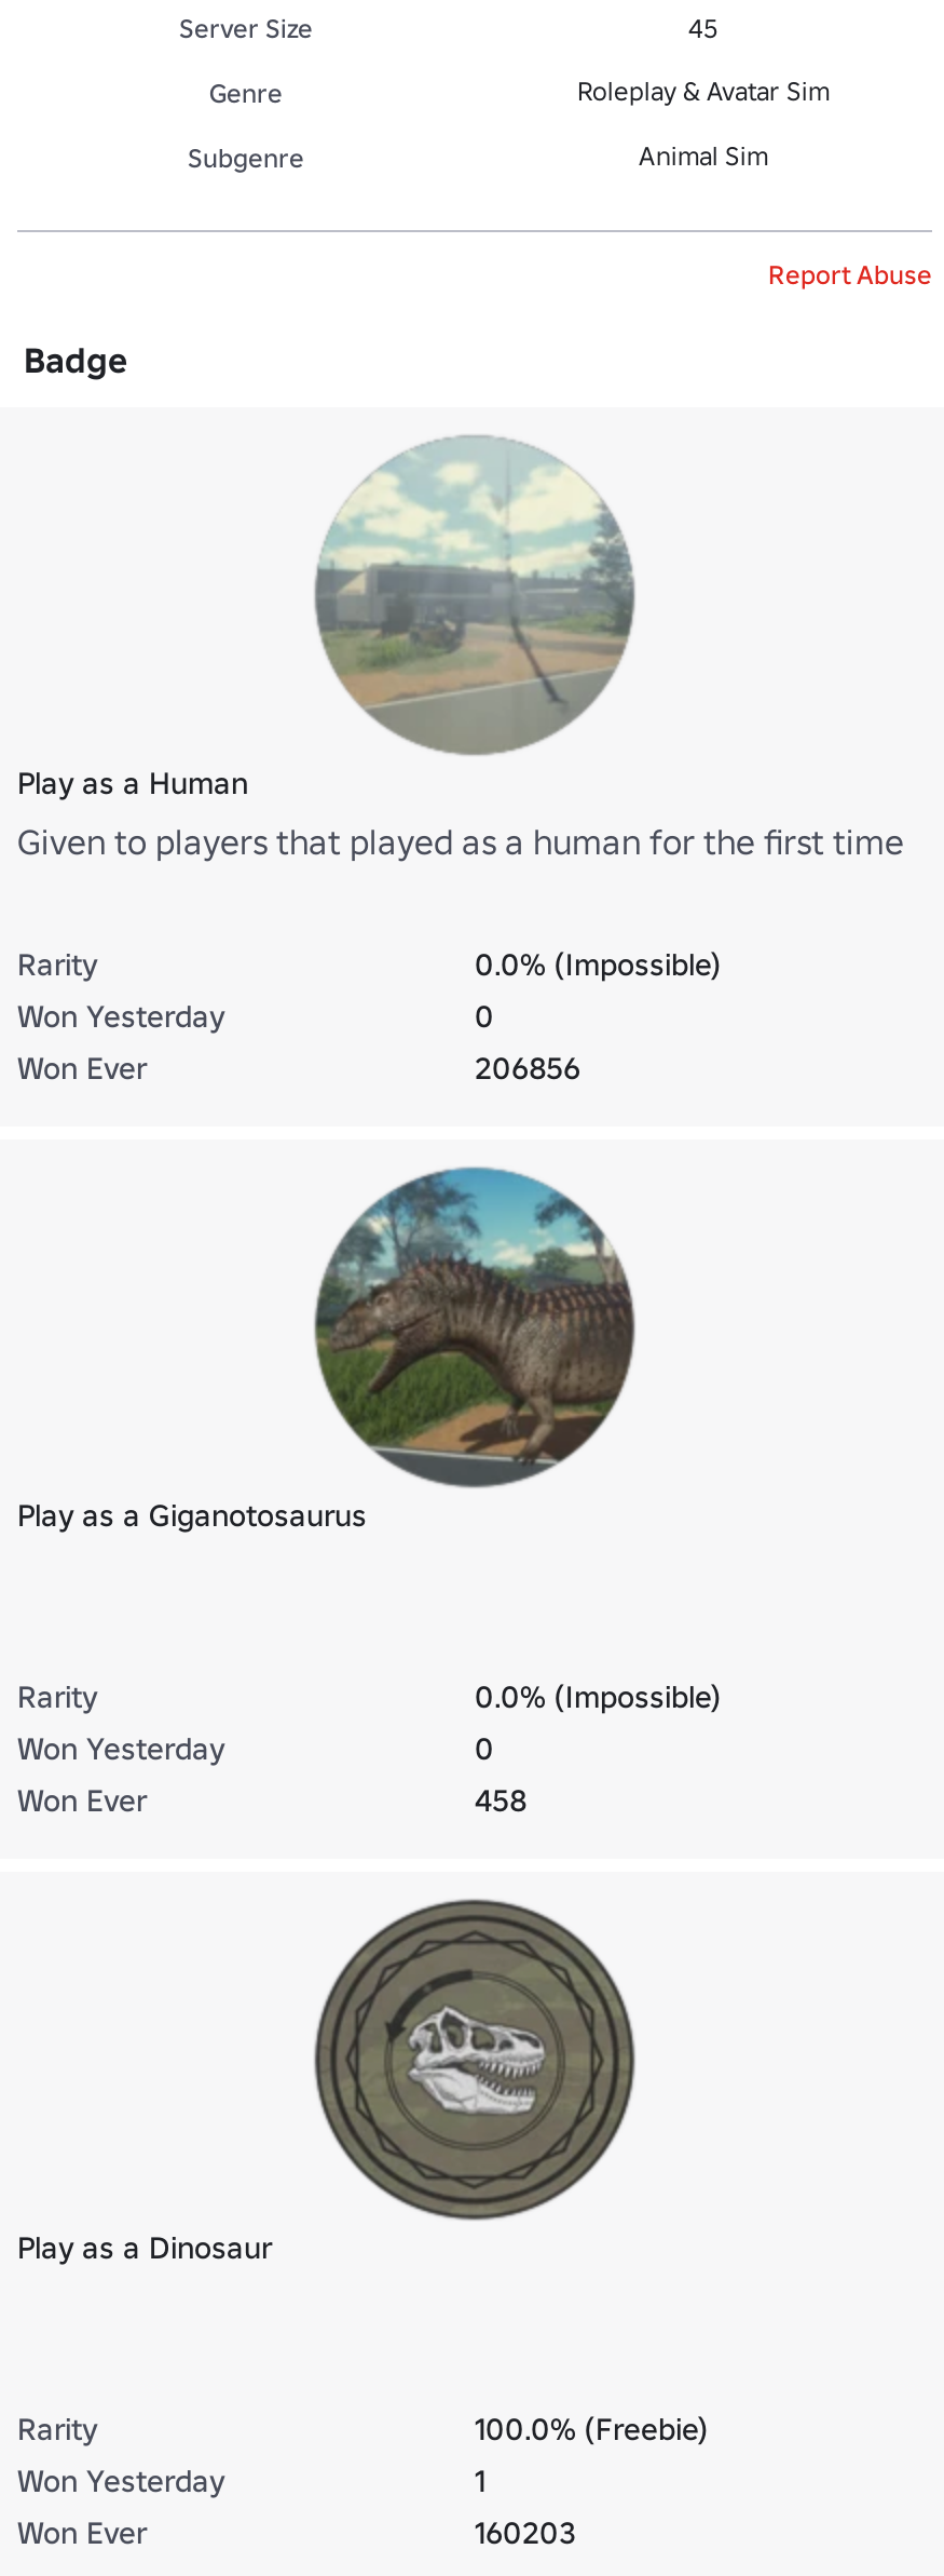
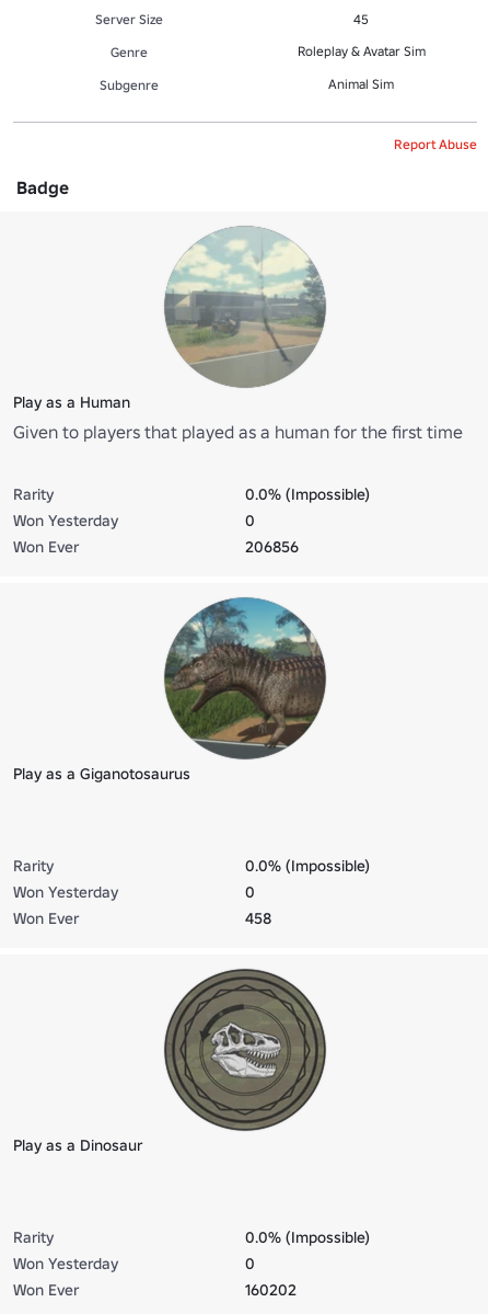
[475,2409,708,2447] 100.0% (Freebie) -> [245,1227,370,1247] 0.0% (Impossible)
[475,2460,485,2499] 1 -> [245,1253,255,1273] 0
[475,2512,576,2551] 160203 -> [245,1279,297,1299] 160202

